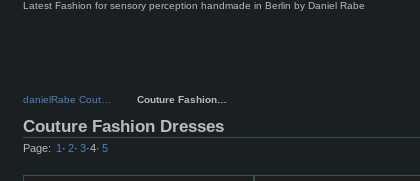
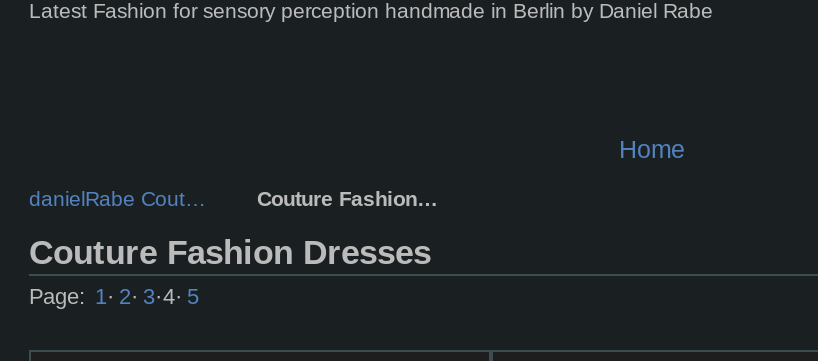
none -> [619,135,685,163] Home

